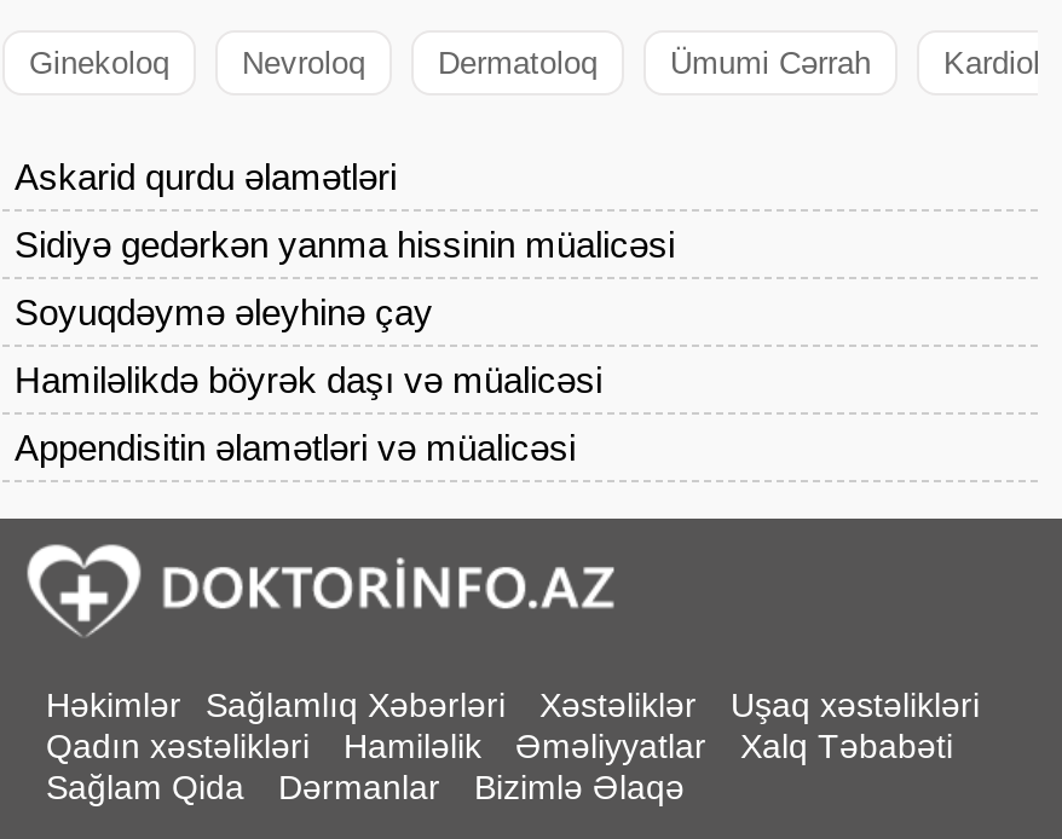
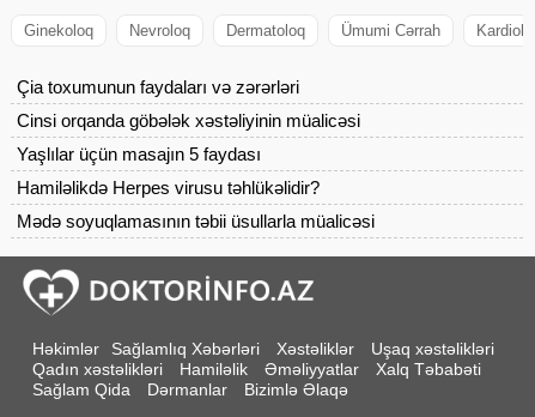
[15,155,397,196] Askarid qurdu əlamətləri -> [17,76,299,97] Çia toxumunun faydaları və zərərləri
[15,223,675,264] Sidiyə gedərkən yanma hissinin müalicəsi -> [17,110,360,130] Cinsi orqanda göbələk xəstəliyinin müalicəsi
[15,291,433,332] Soyuqdəymə əleyhinə çay -> [17,143,261,164] Yaşlılar üçün masajın 5 faydası
[15,358,602,399] Hamiləlikdə böyrək daşı və müalicəsi -> [17,177,320,197] Hamiləlikdə Herpes virusu təhlükəlidir?
[15,426,576,467] Appendisitin əlamətləri və müalicəsi -> [17,211,375,231] Mədə soyuqlamasının təbii üsullarla müalicəsi

